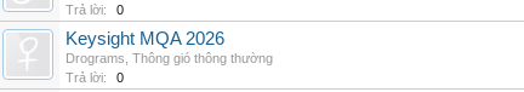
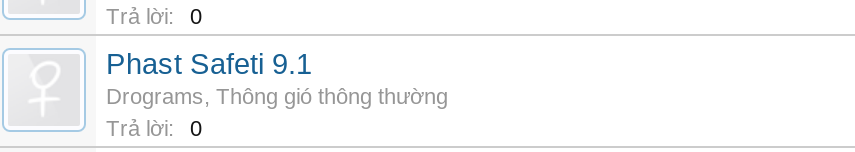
[65,29,224,48] Keysight MQA 2026 -> [106,48,312,80] Phast Safeti 9.1

